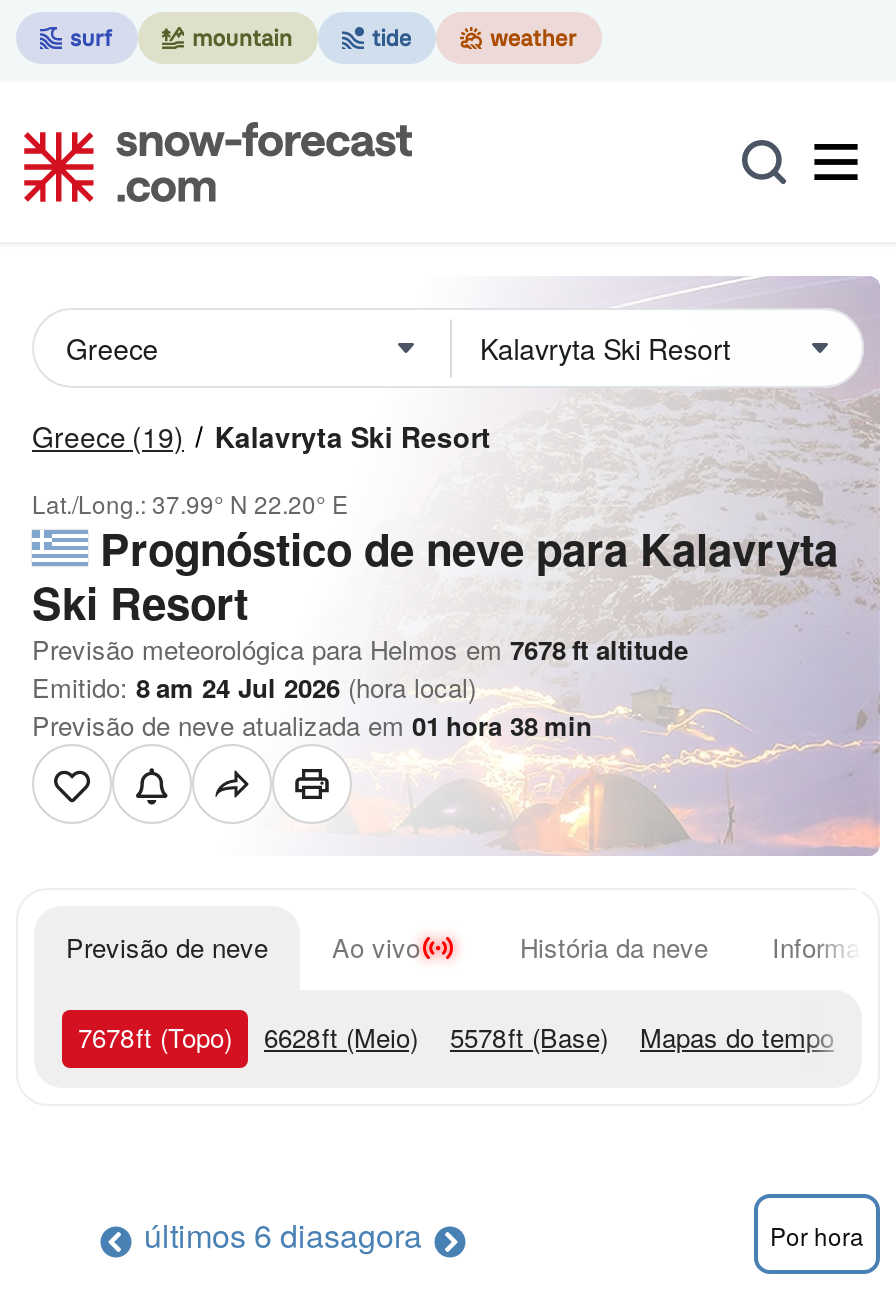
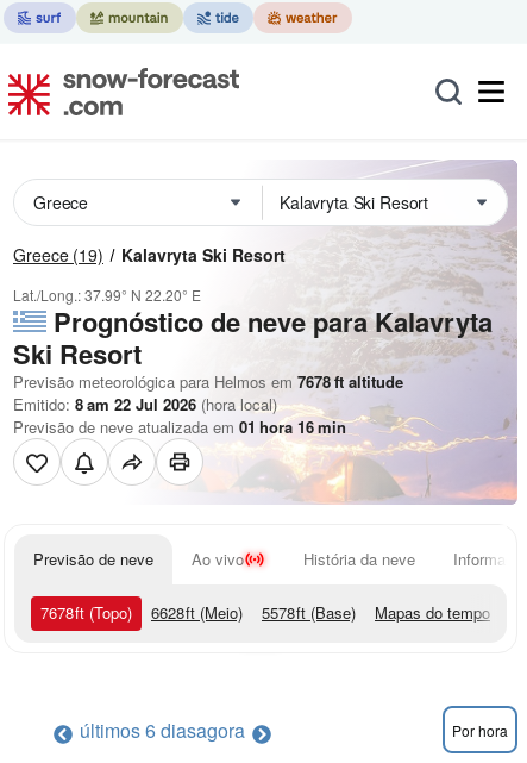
[32,668,476,706] Emitido: 8 am 24 Jul 2026 (hora local) -> [13,393,277,415] Emitido: 8 am 22 Jul 2026 (hora local)
[32,706,592,744] Previsão de neve atualizada em 01 hora 38 min -> [13,415,346,438] Previsão de neve atualizada em 01 hora 16 min

